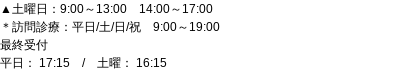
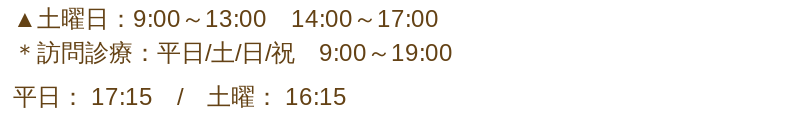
[0,38,48,52] 最終受付 -> none

